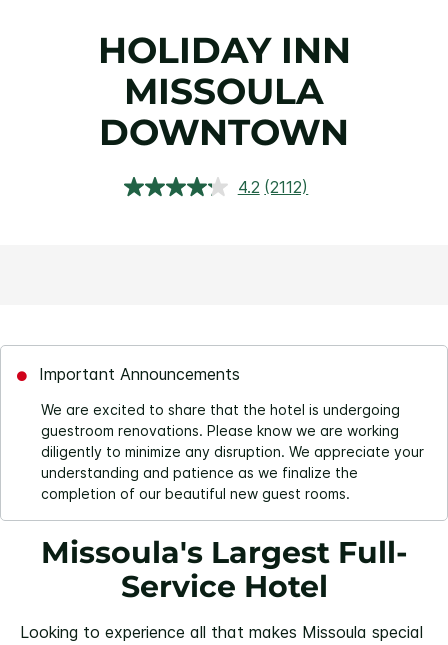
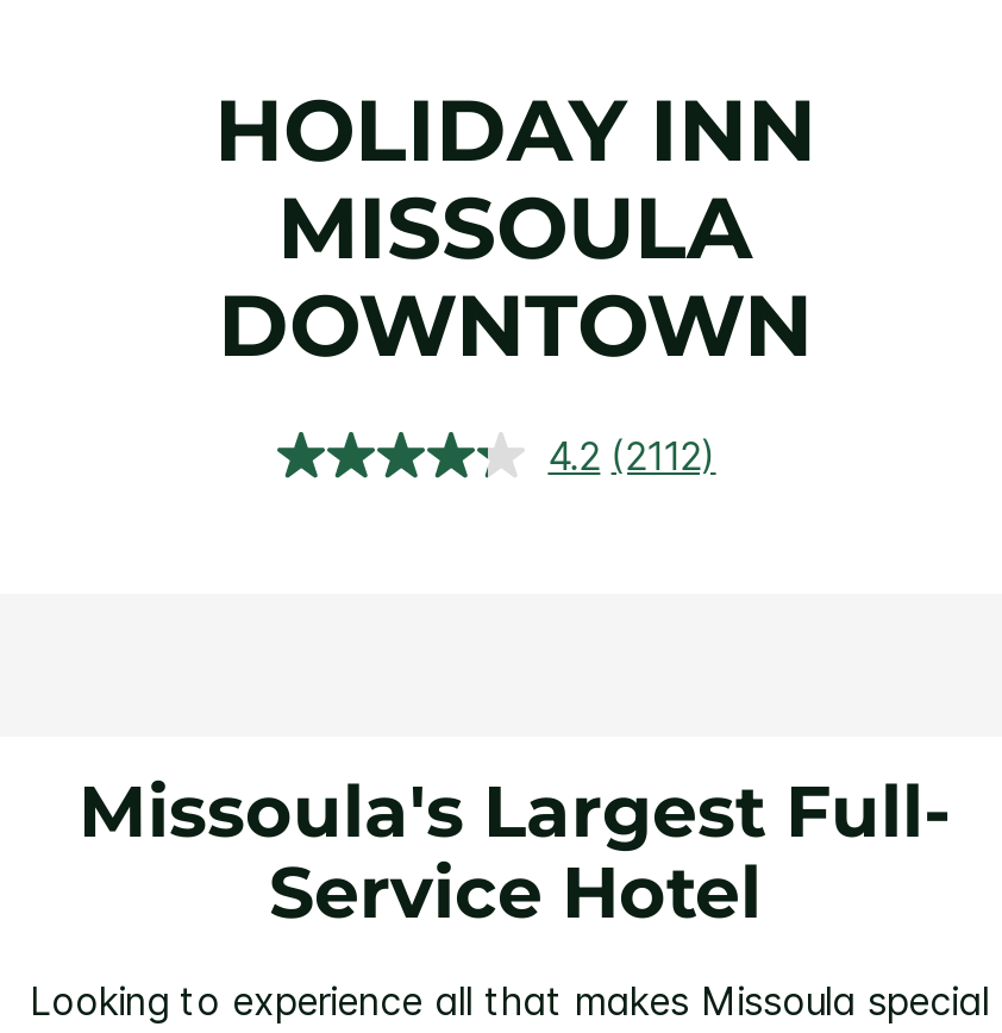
[39,364,424,502] Important Announcements | We are excited to share that the hotel is undergoing | guestroom renovations. Please know we are working | diligently to minimize any disruption. We appreciate your | understanding and patience as we finalize the | completion of our beautiful new guest rooms. -> none

